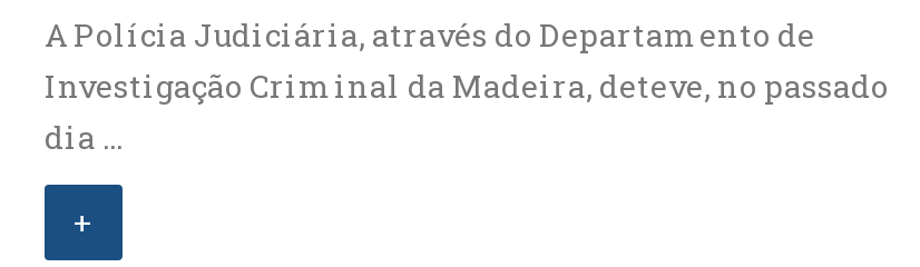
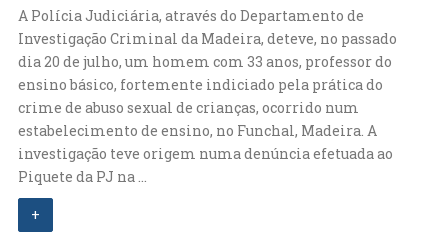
[45,116,123,158] dia ... -> [18,52,393,186] dia 20 de julho, um homem com 33 anos, professor do | ensino básico, fortemente indiciado pela prática do | crime de abuso sexual de crianças, ocorrido num | estabelecimento de ensino, no Funchal, Madeira. A | investigação teve origem numa denúncia efetuada ao | Piquete da PJ na ...

